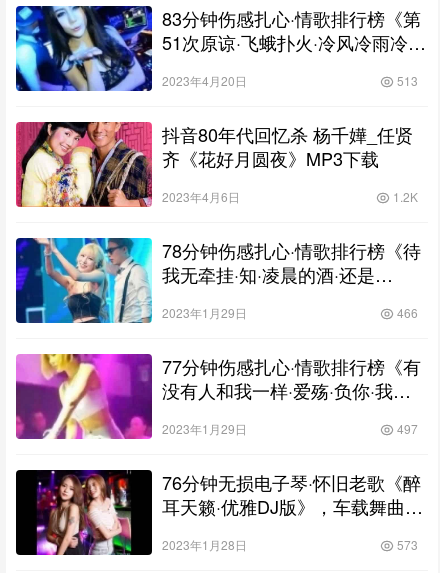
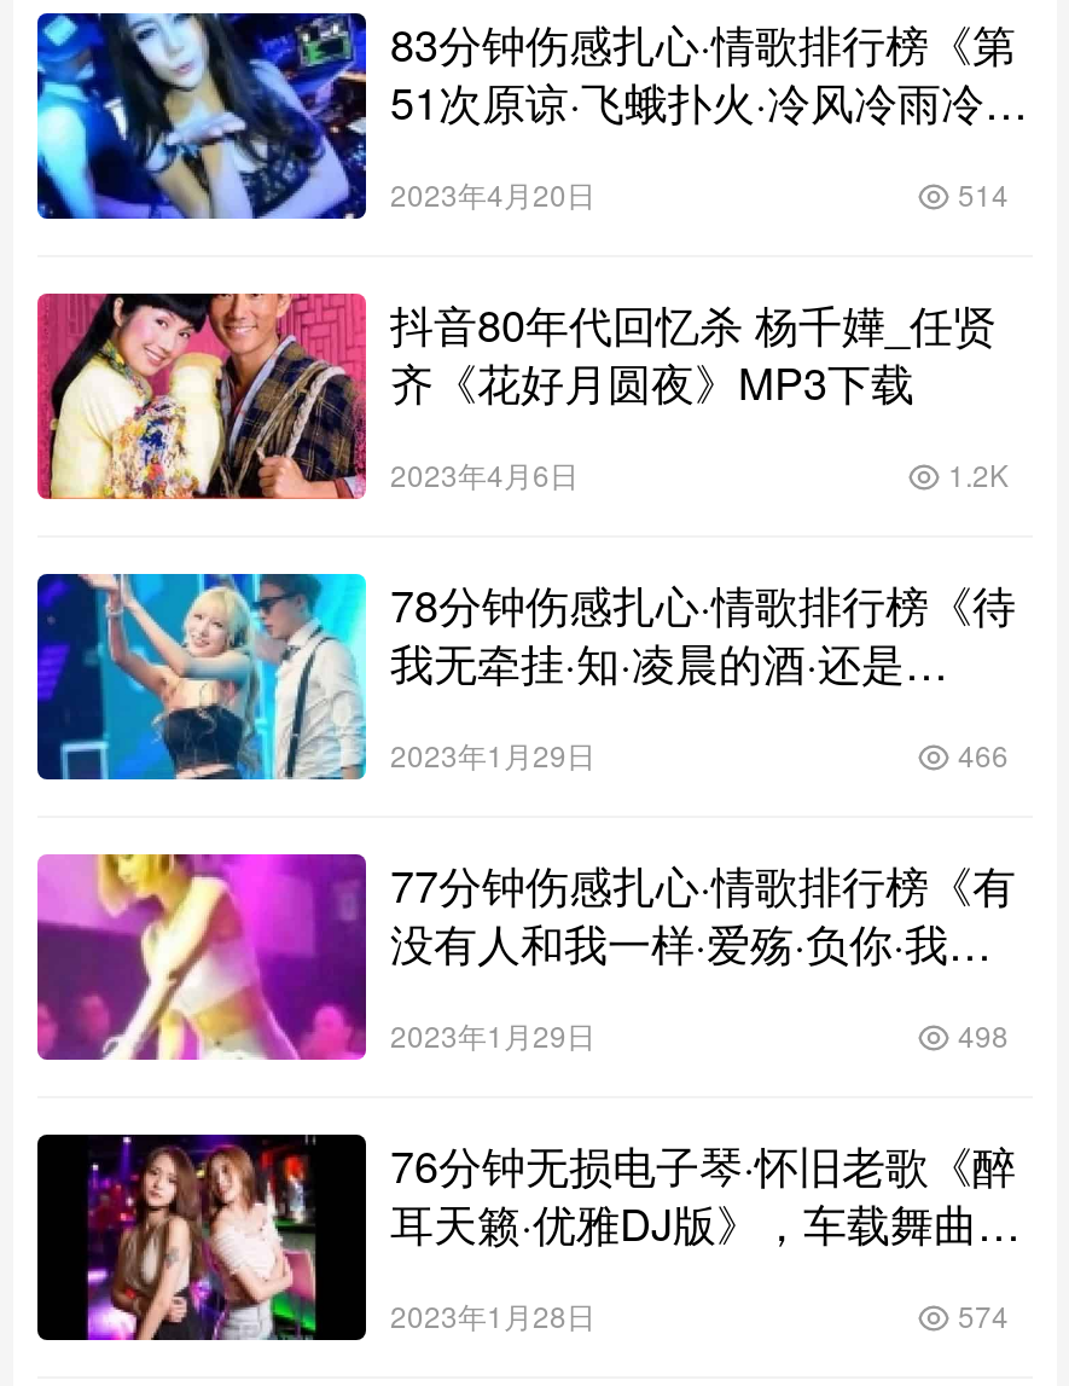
[394,72,418,89] 513 -> [951,173,1009,214] 514
[394,420,418,437] 497 -> [951,1014,1009,1055] 498
[394,536,418,553] 573 -> [951,1294,1009,1335] 574

